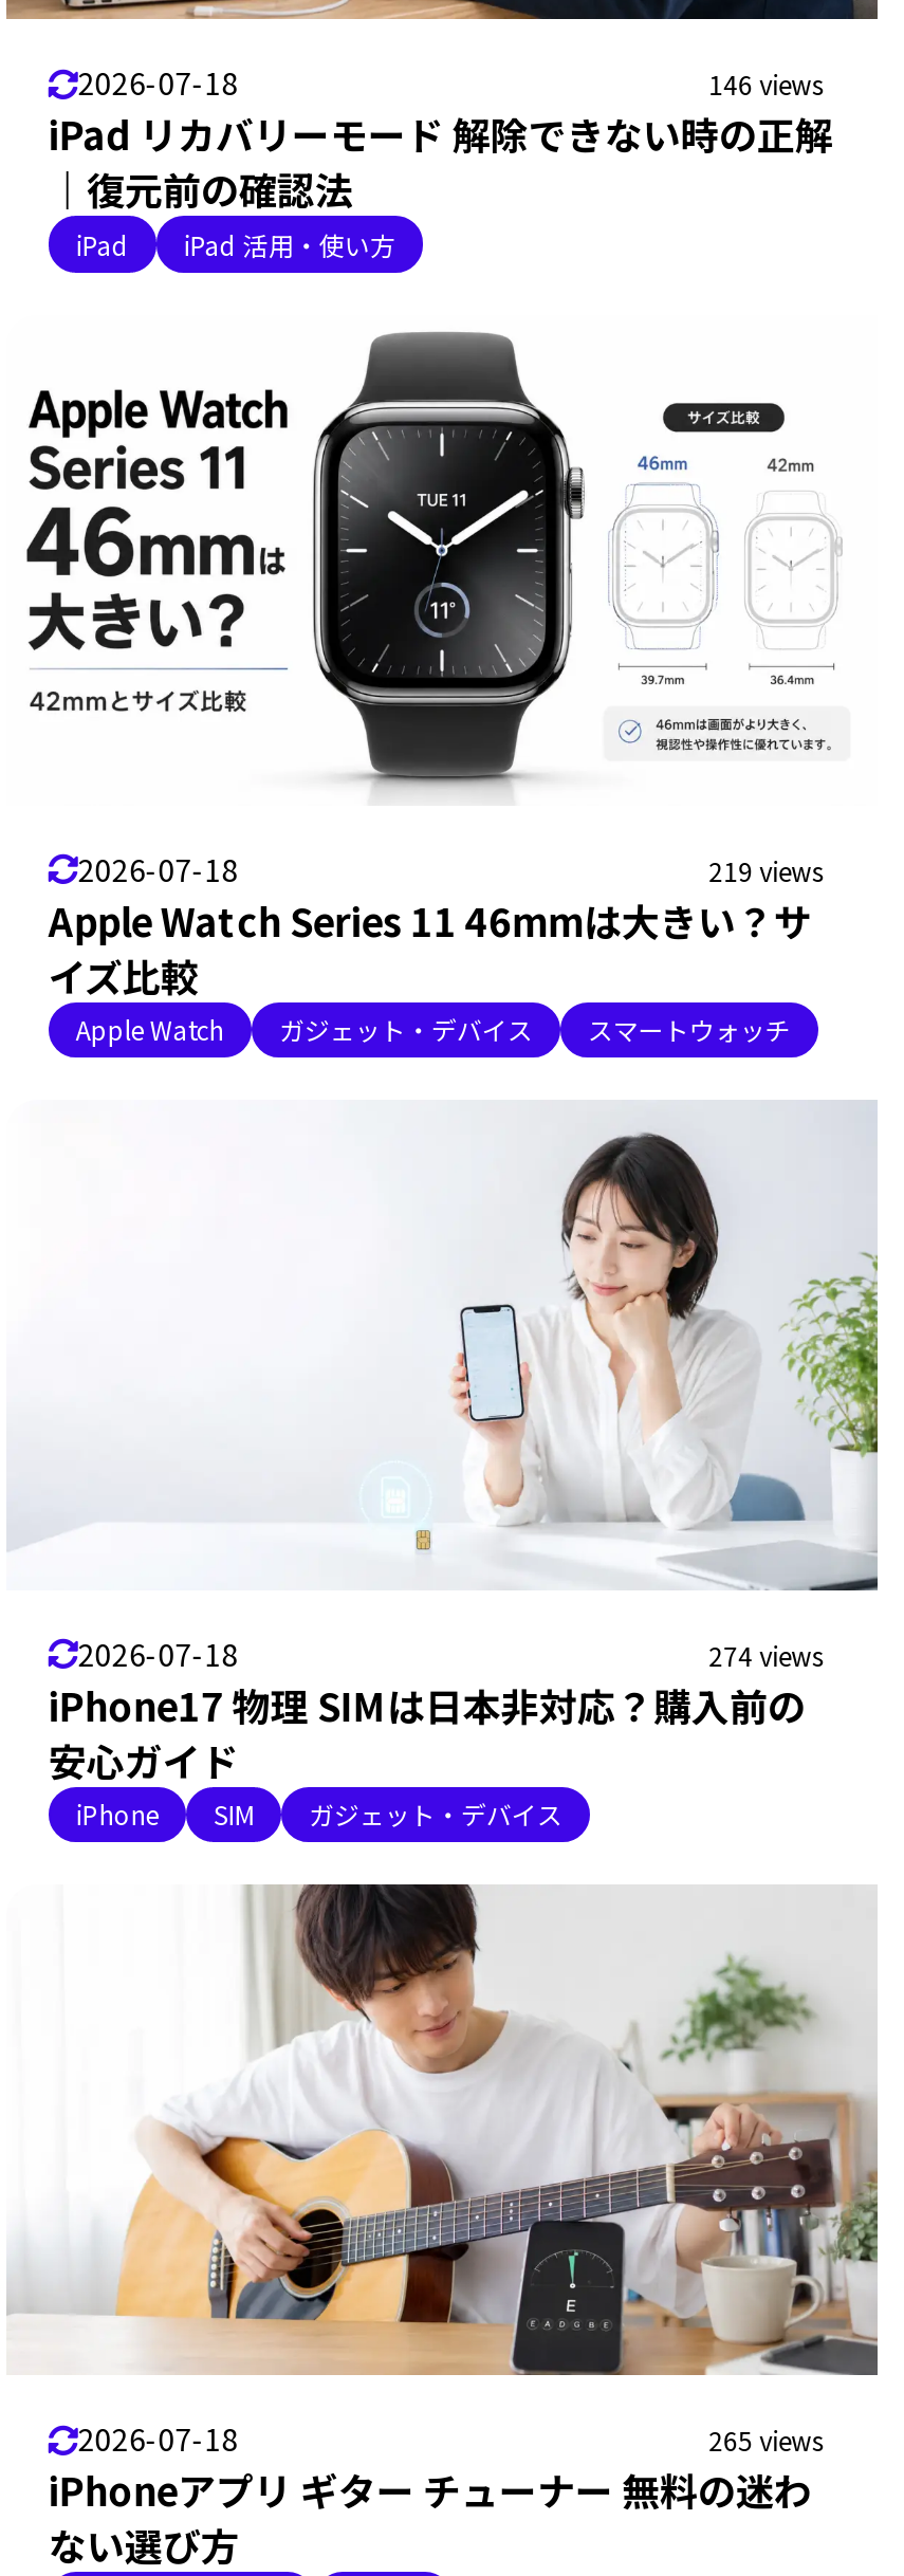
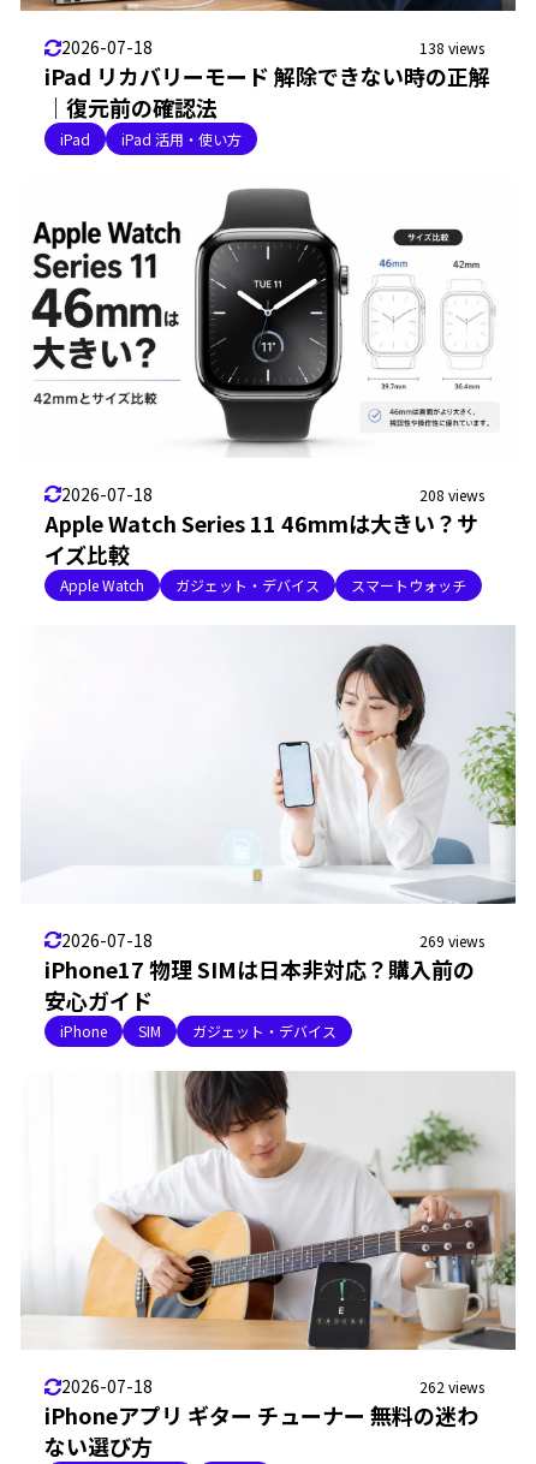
[709,66,823,102] 146 views -> [420,38,484,58] 138 views
[709,851,823,887] 219 views -> [420,484,484,504] 208 views
[709,1637,823,1672] 274 views -> [420,930,484,951] 269 views
[709,2422,823,2458] 265 views -> [420,1376,484,1397] 262 views

